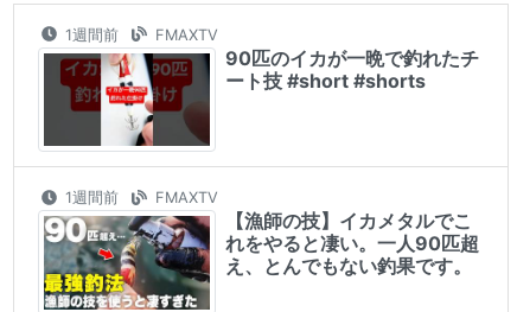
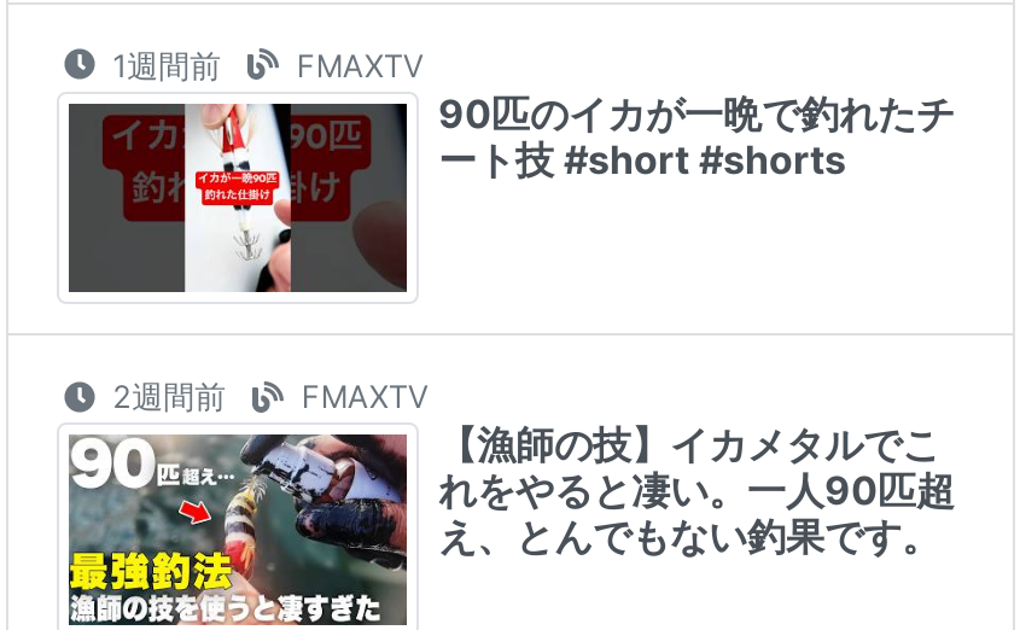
[61,189,219,207] 1週間前 FMAXTV -> [103,380,429,416] 2週間前 FMAXTV

